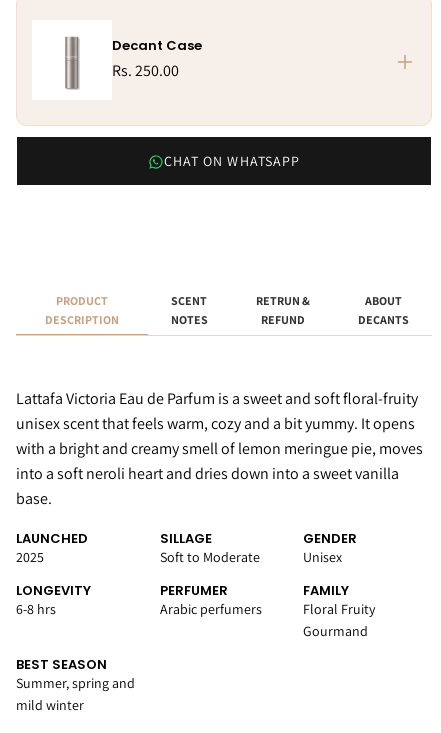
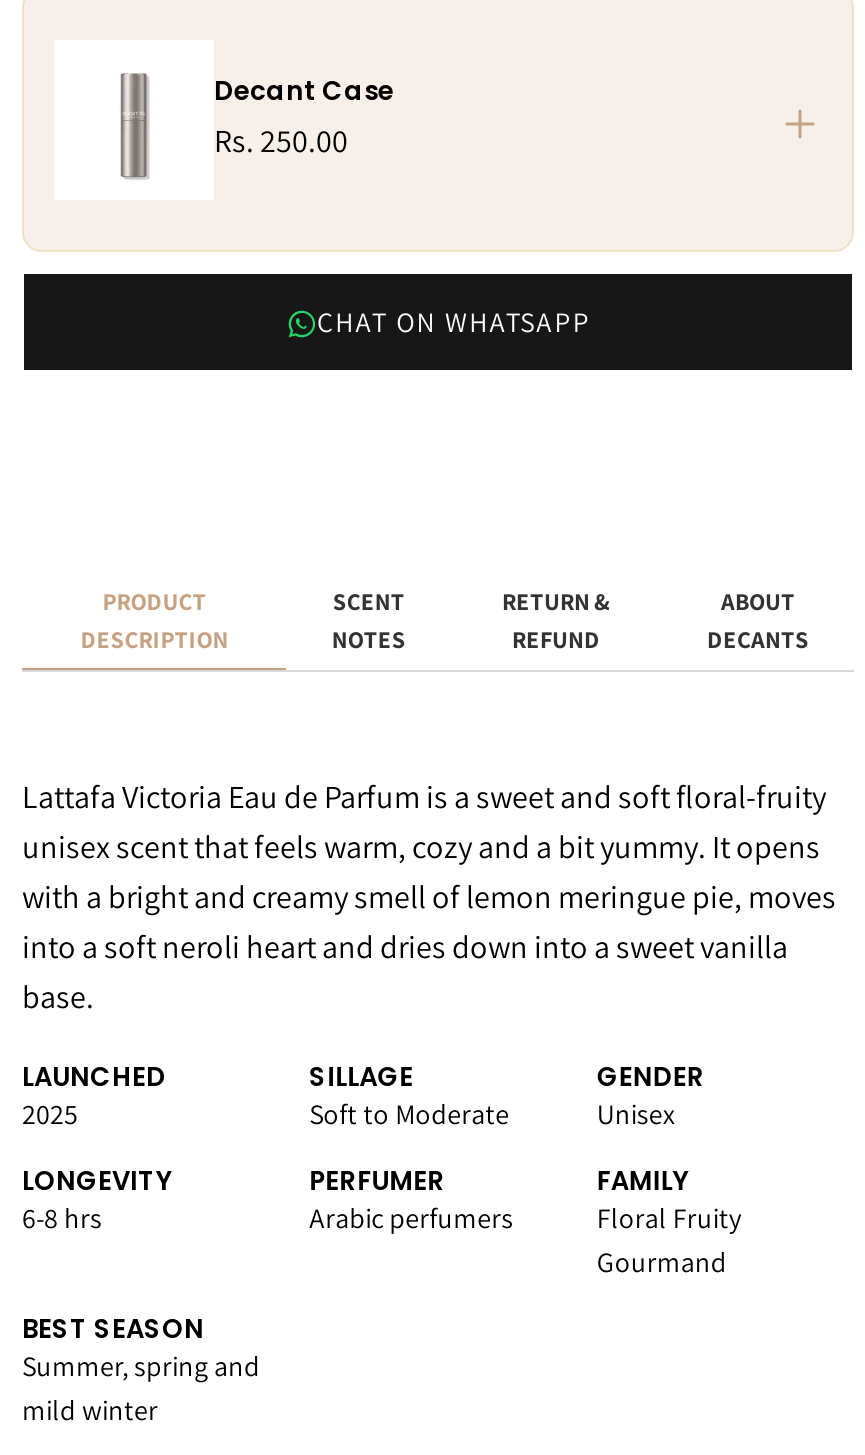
[256,293,310,308] RETRUN & -> [502,587,610,617] RETURN &

